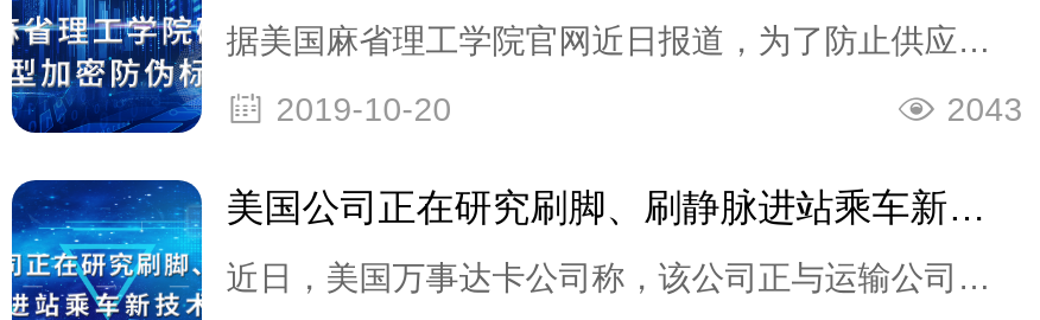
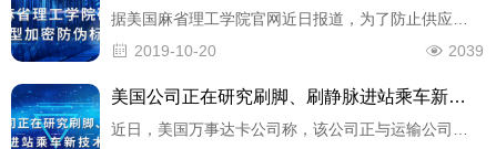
[947,89,1023,127] 2043 -> [448,42,484,59] 2039

